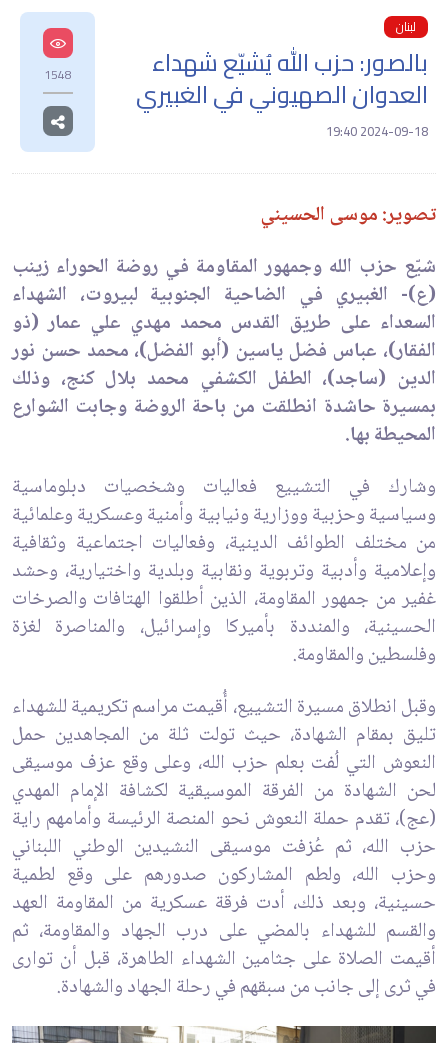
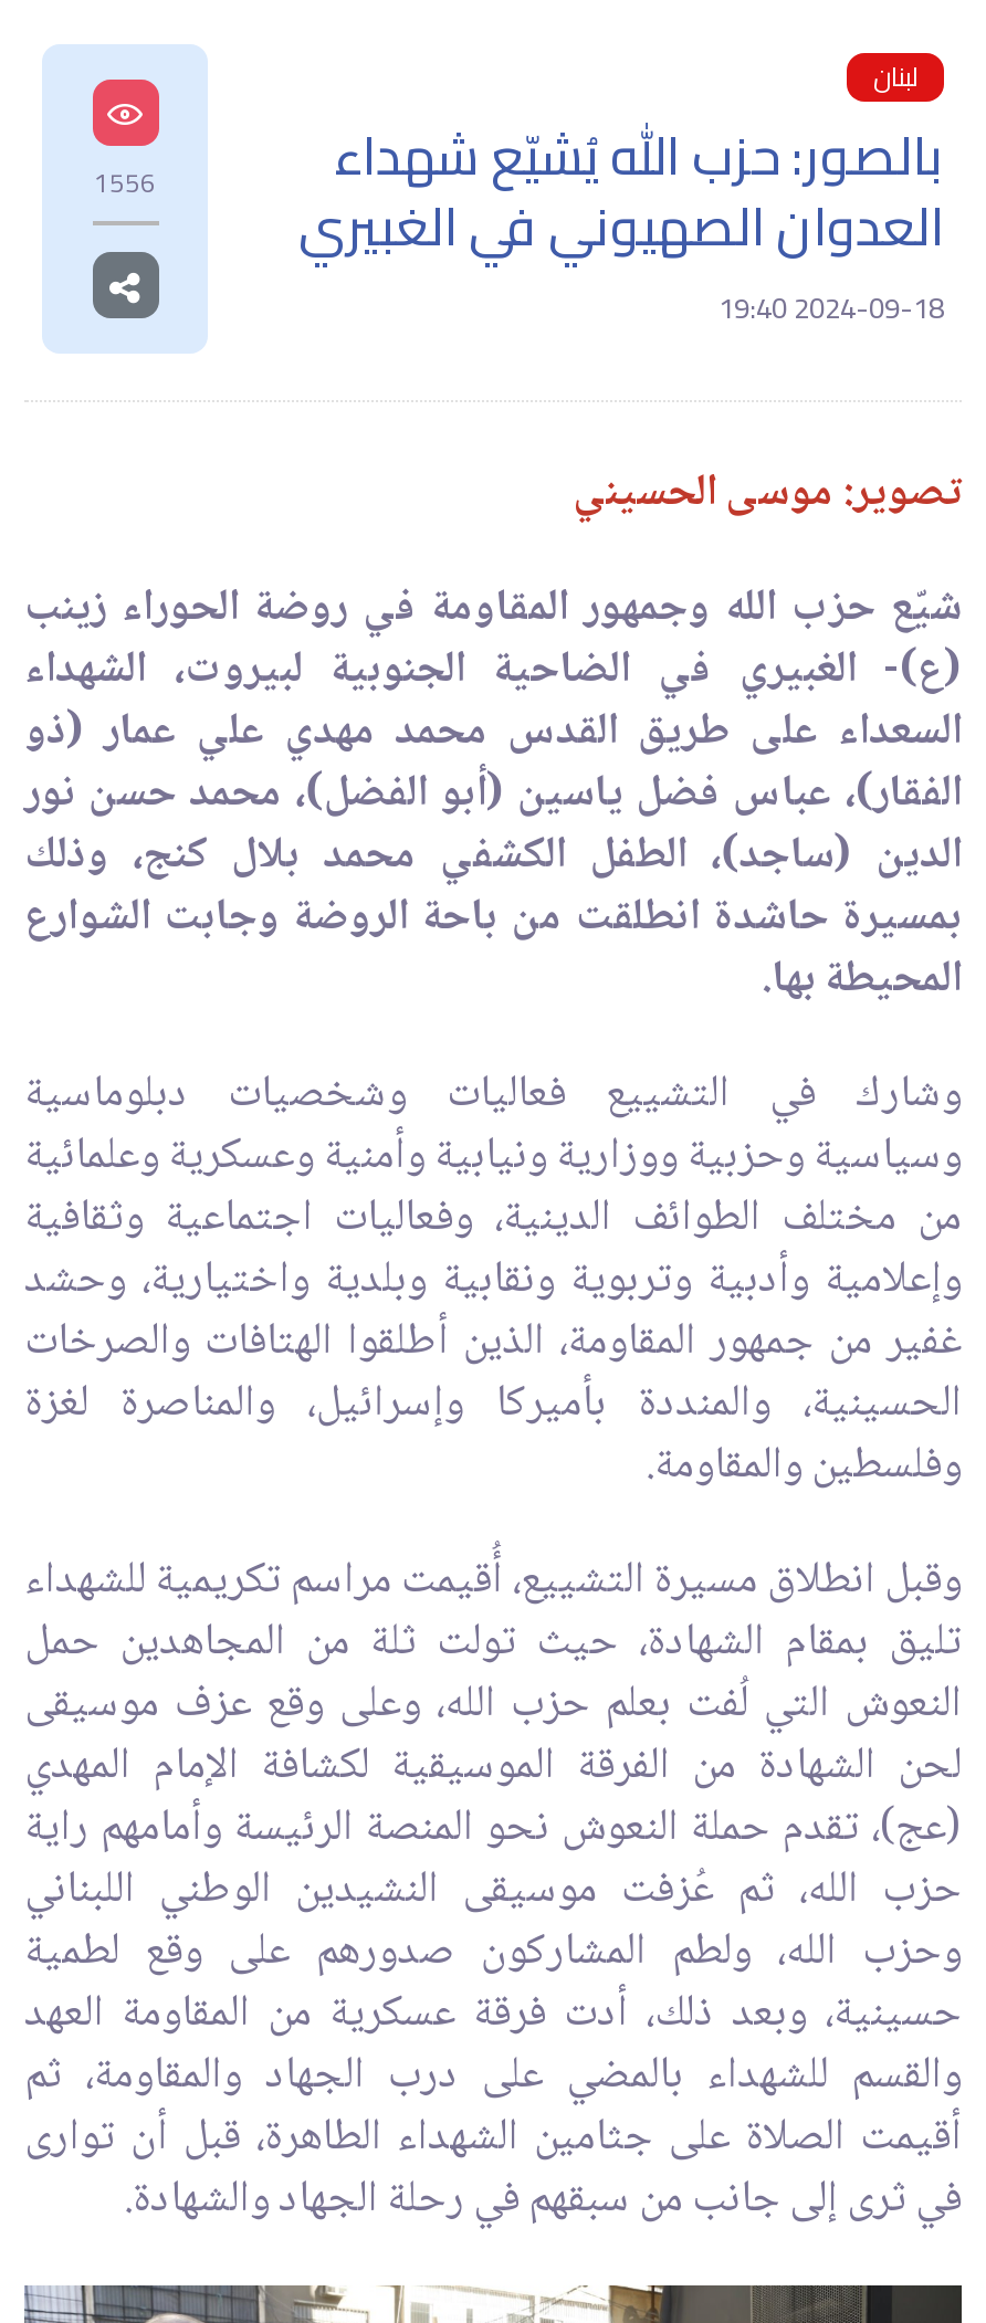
[43,63,71,86] 1548 -> [94,157,156,208] 1556

